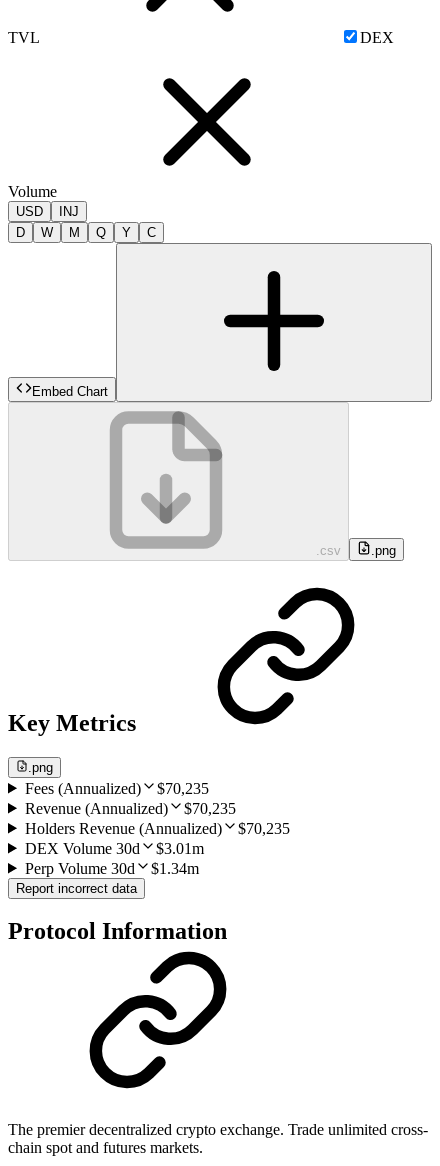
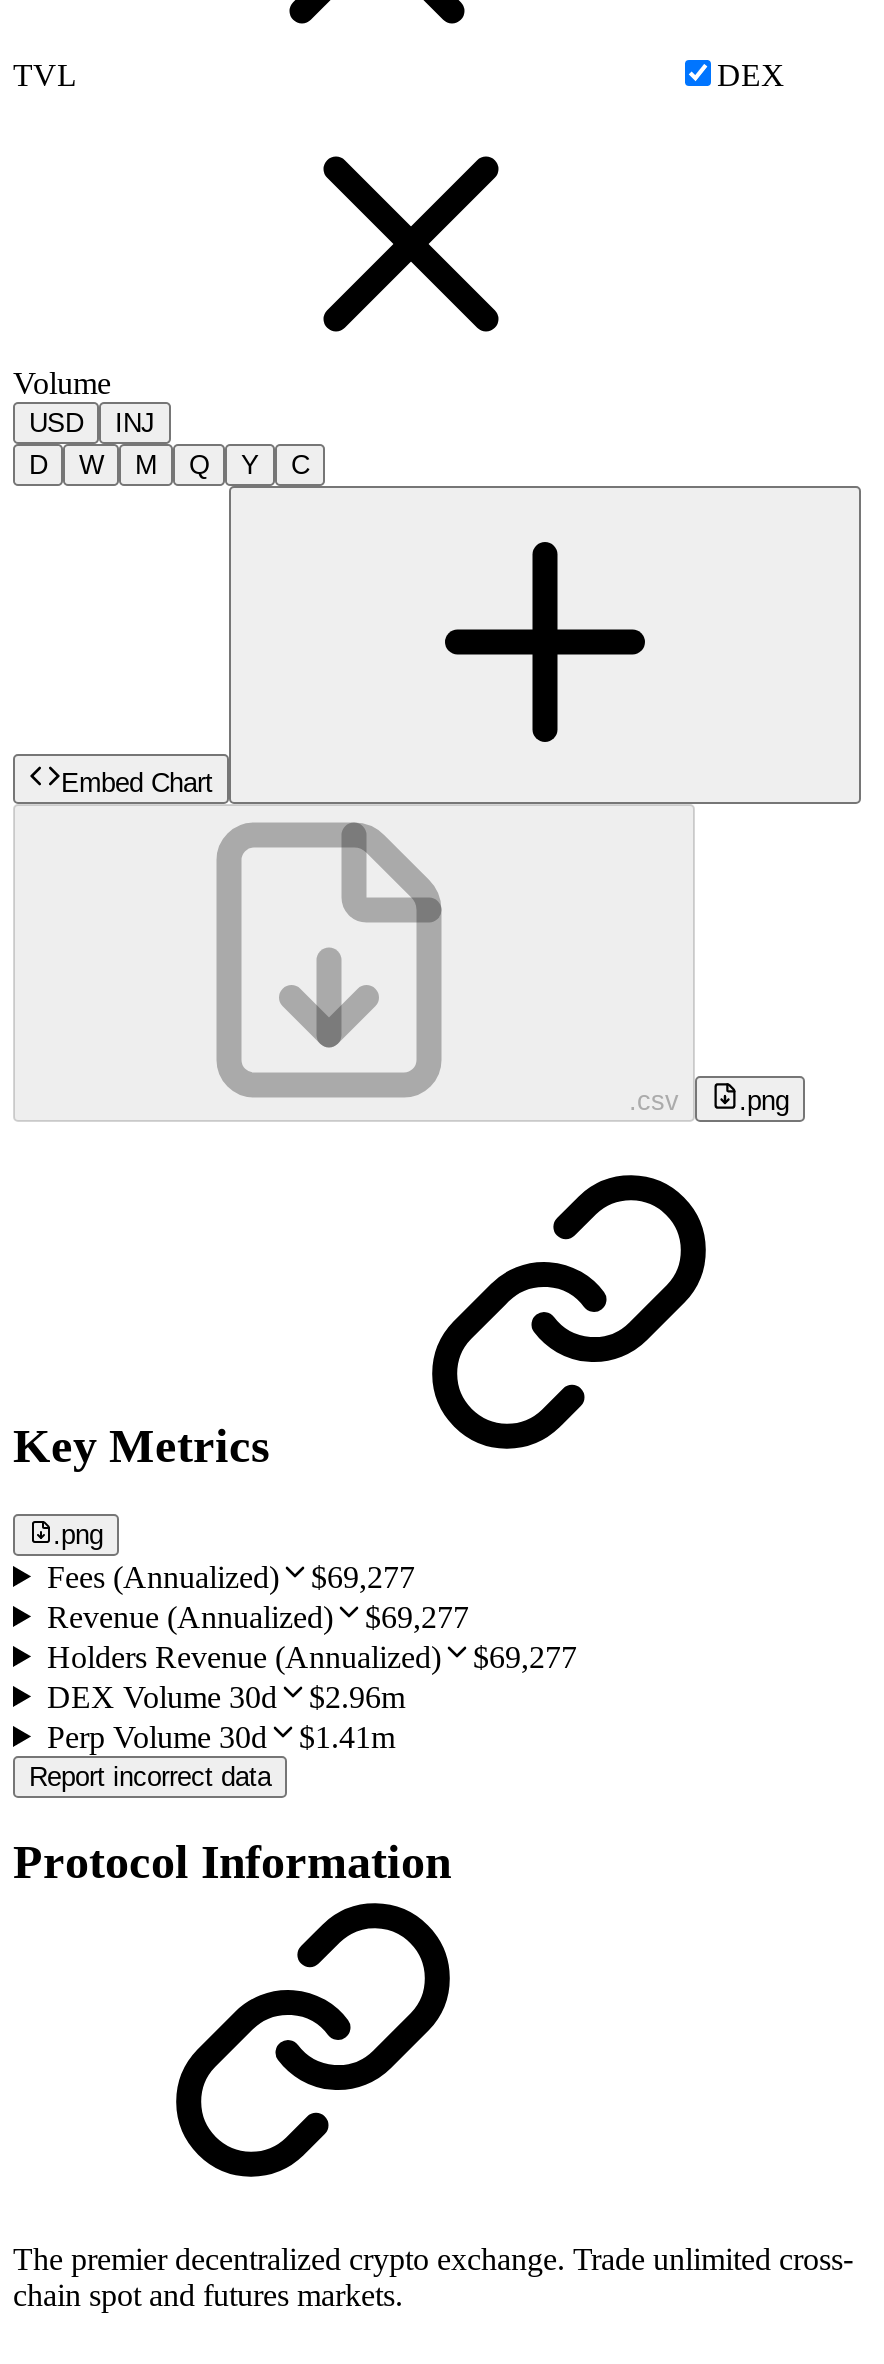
[25,779,209,796] Fees (Annualized) $70,235 -> [47,1559,415,1593] Fees (Annualized) $69,277
[25,799,236,816] Revenue (Annualized) $70,235 -> [47,1599,469,1633] Revenue (Annualized) $69,277
[25,819,290,836] Holders Revenue (Annualized) $70,235 -> [47,1639,577,1673] Holders Revenue (Annualized) $69,277
[25,839,204,856] DEX Volume 30d $3.01m -> [47,1679,405,1713] DEX Volume 30d $2.96m
[25,859,199,876] Perp Volume 30d $1.34m -> [47,1719,395,1753] Perp Volume 30d $1.41m

